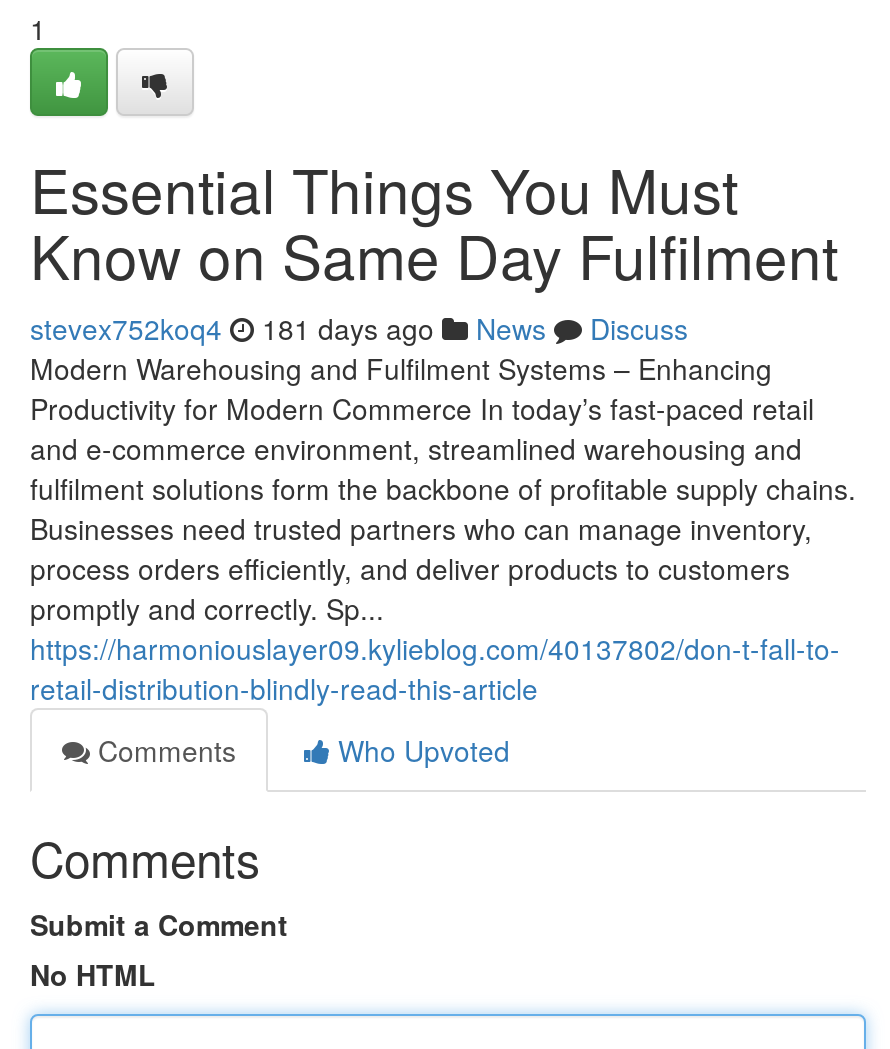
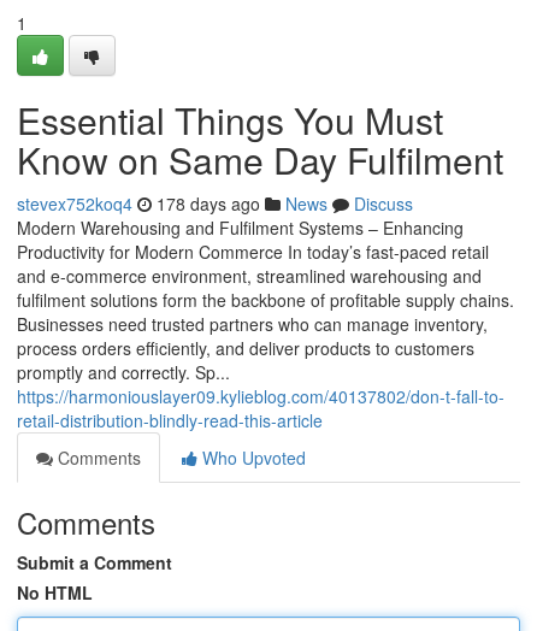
[30,308,688,348] stevex752koq4 181 days ago News Discuss -> [17,191,413,216] stevex752koq4 178 days ago News Discuss

